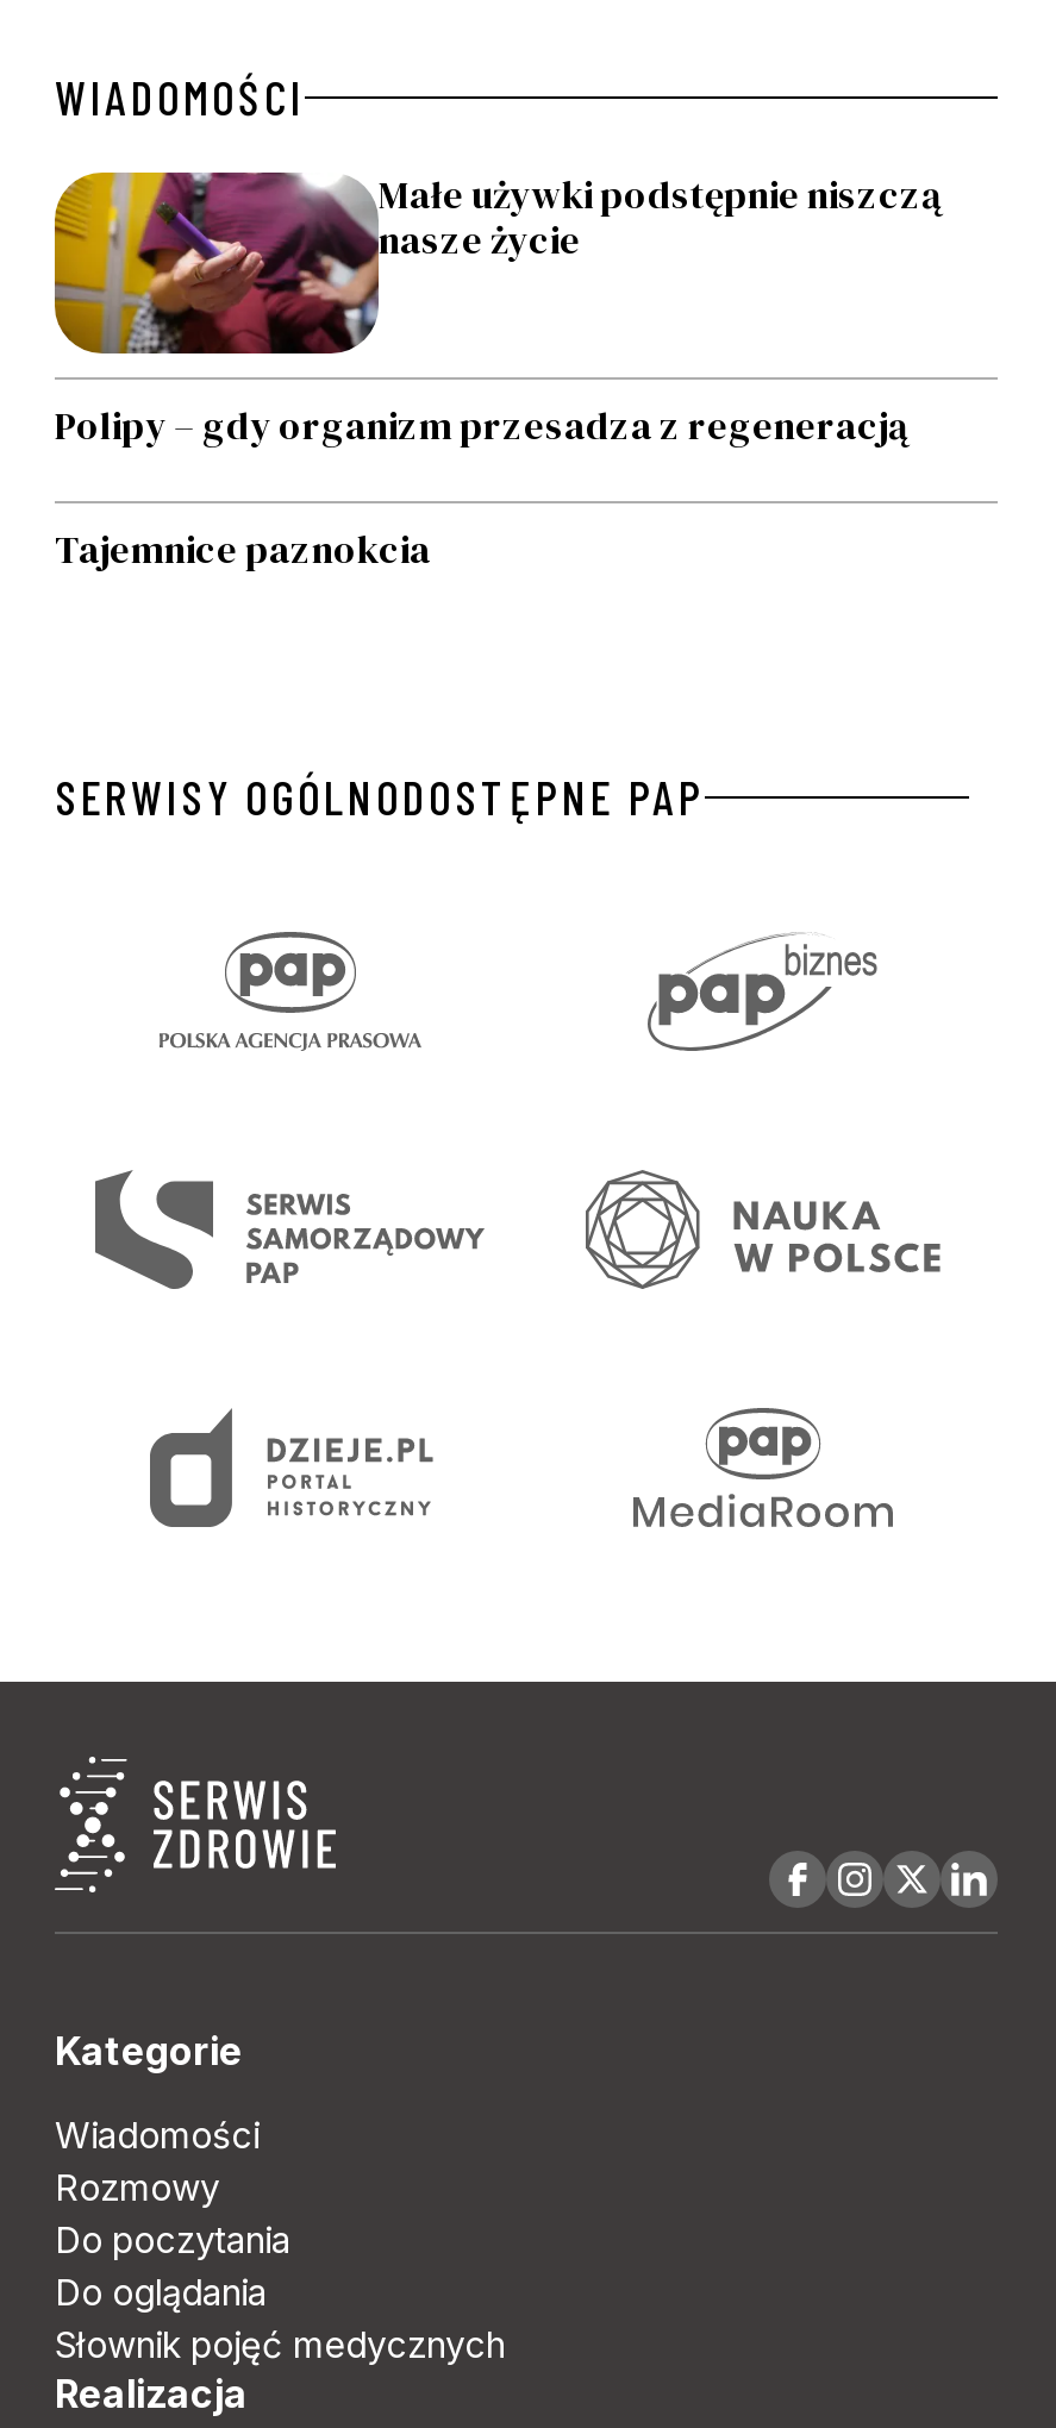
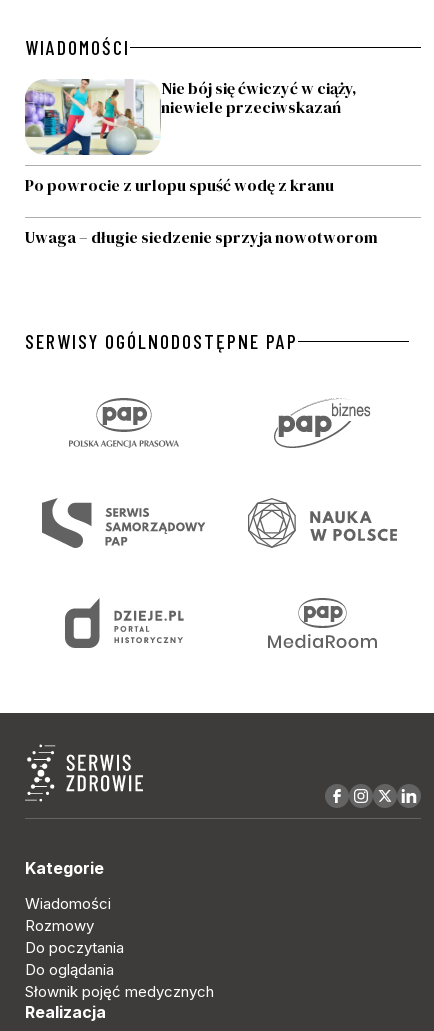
[52,168,941,356] [image] | Małe używki podstępnie niszczą | nasze życie -> [24,77,357,156] [image] | Nie bój się ćwiczyć w ciąży, | niewiele przeciwskazań
[55,399,907,451] Polipy – gdy organizm przesadza z regeneracją -> [25,174,334,196] Po powrocie z urlopu spuść wodę z kranu
[55,522,431,575] Tajemnice paznokcia -> [25,226,378,248] Uwaga – długie siedzenie sprzyja nowotworom

